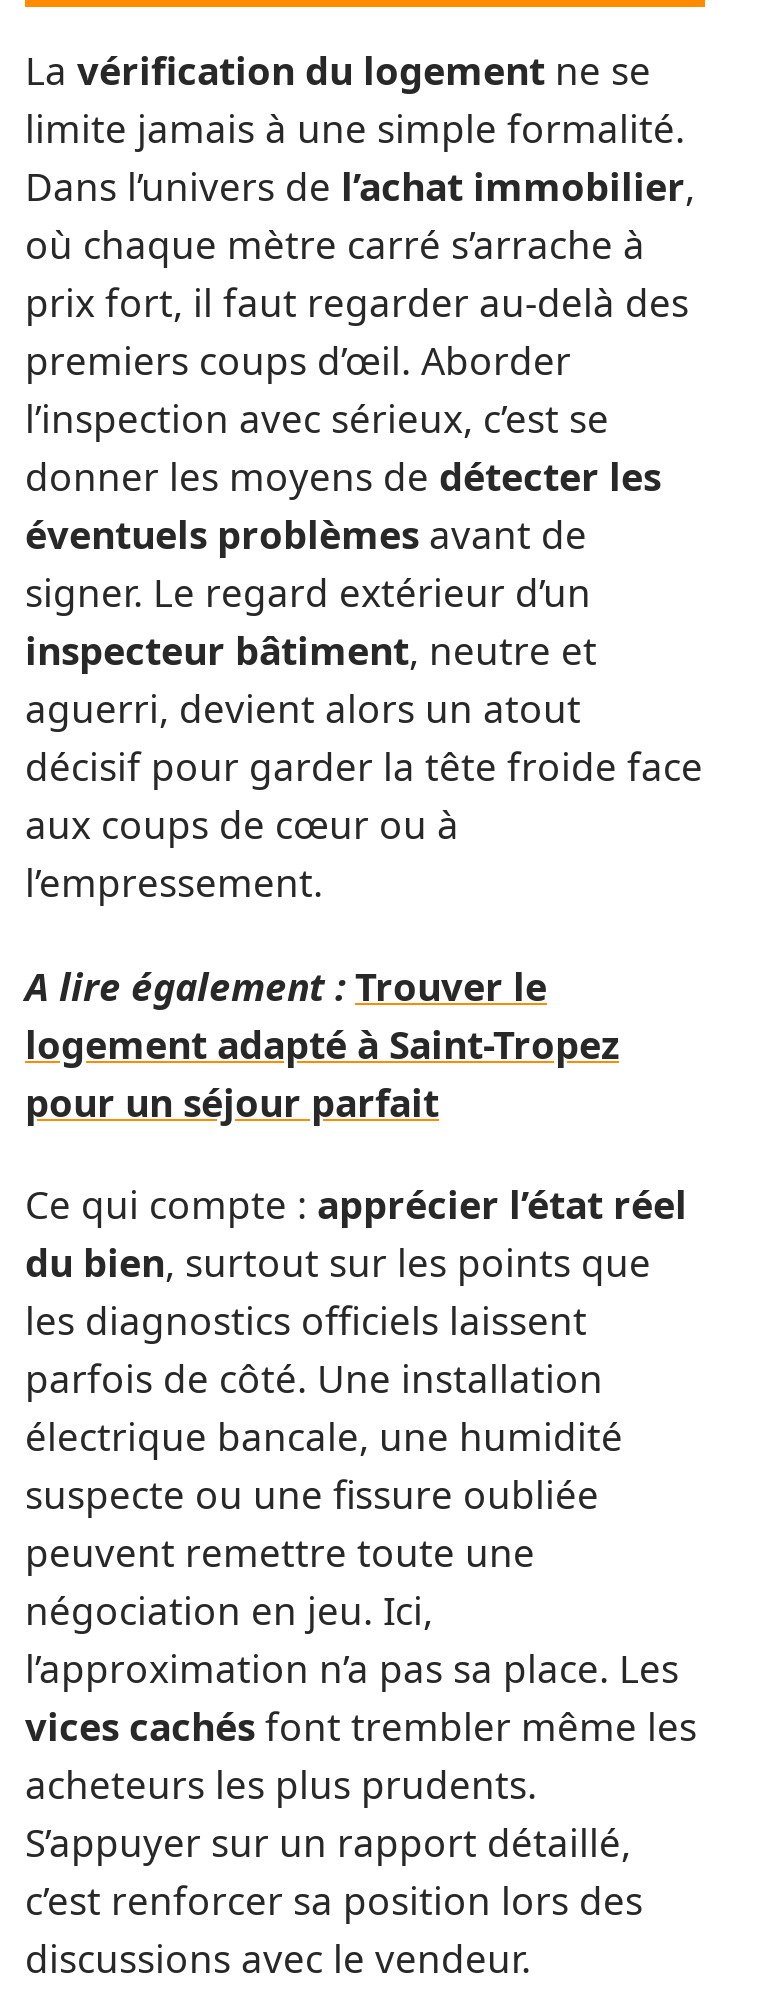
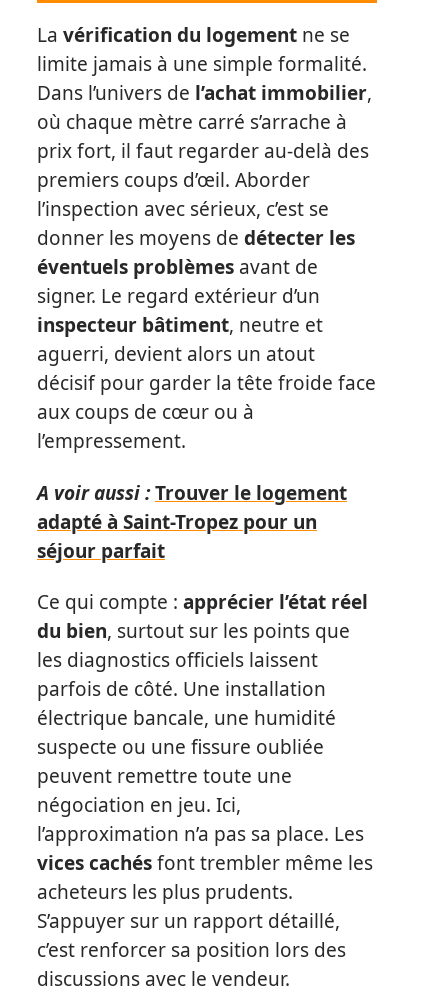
[25,960,619,1128] A lire également : Trouver le | logement adapté à Saint-Tropez | pour un séjour parfait -> [37,479,347,563] A voir aussi : Trouver le logement | adapté à Saint-Tropez pour un | séjour parfait

